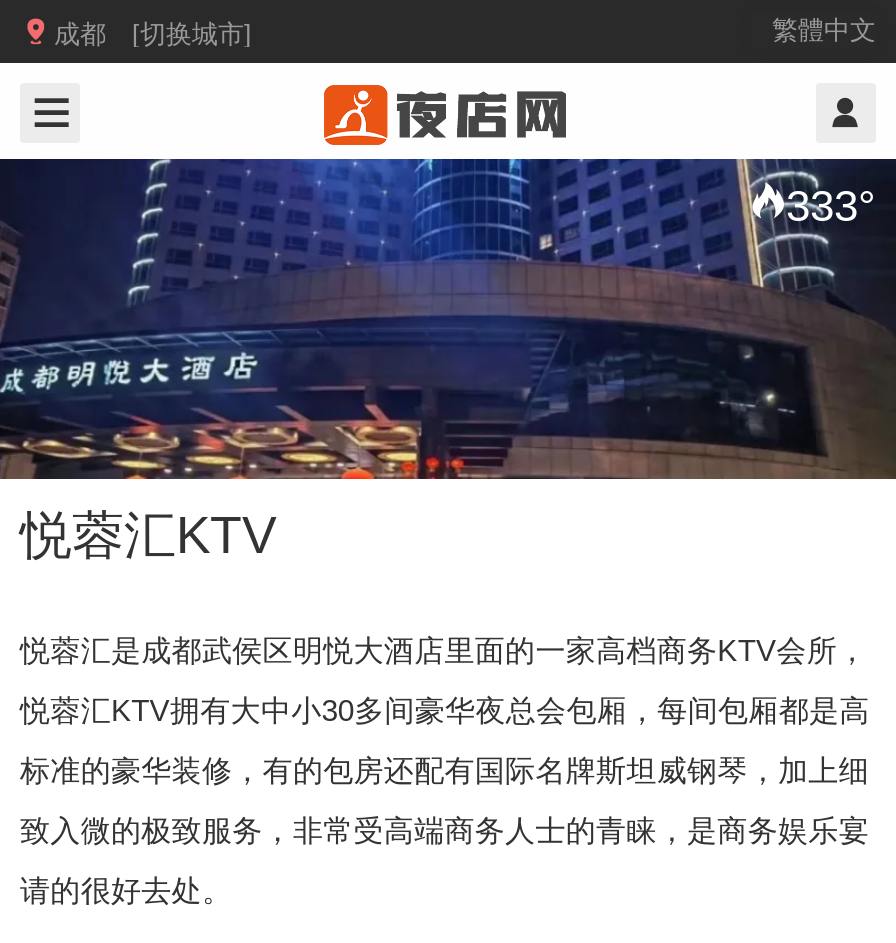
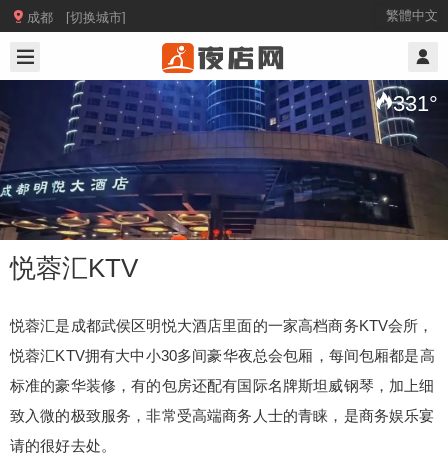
[786,181,876,231] 333° -> [393,91,438,116] 331°

